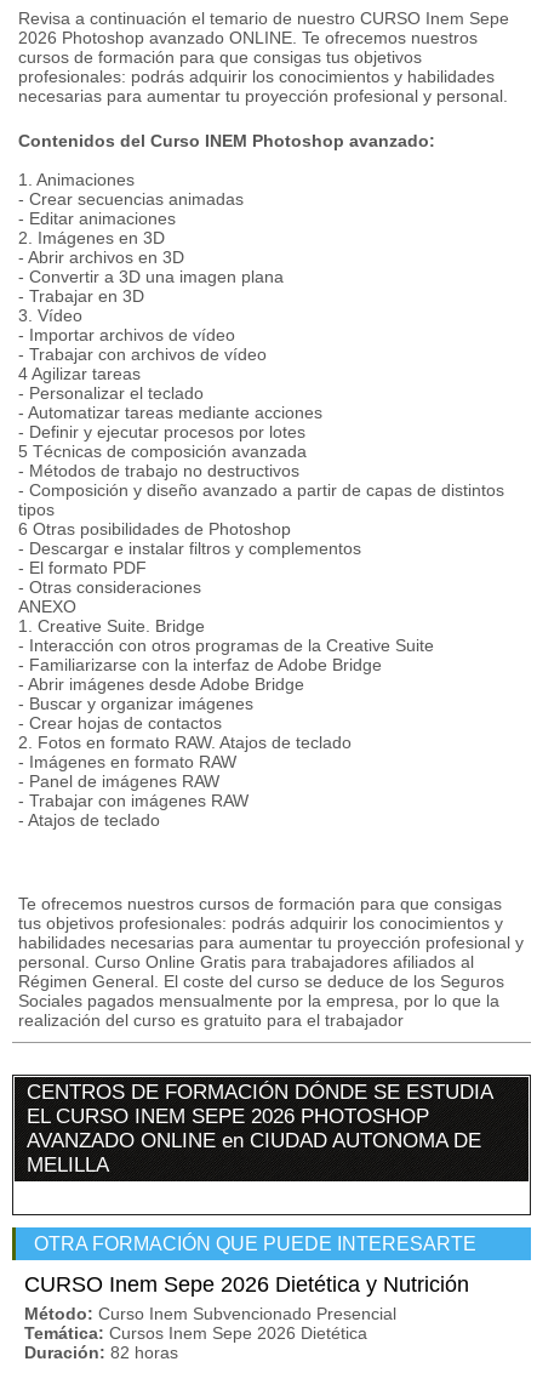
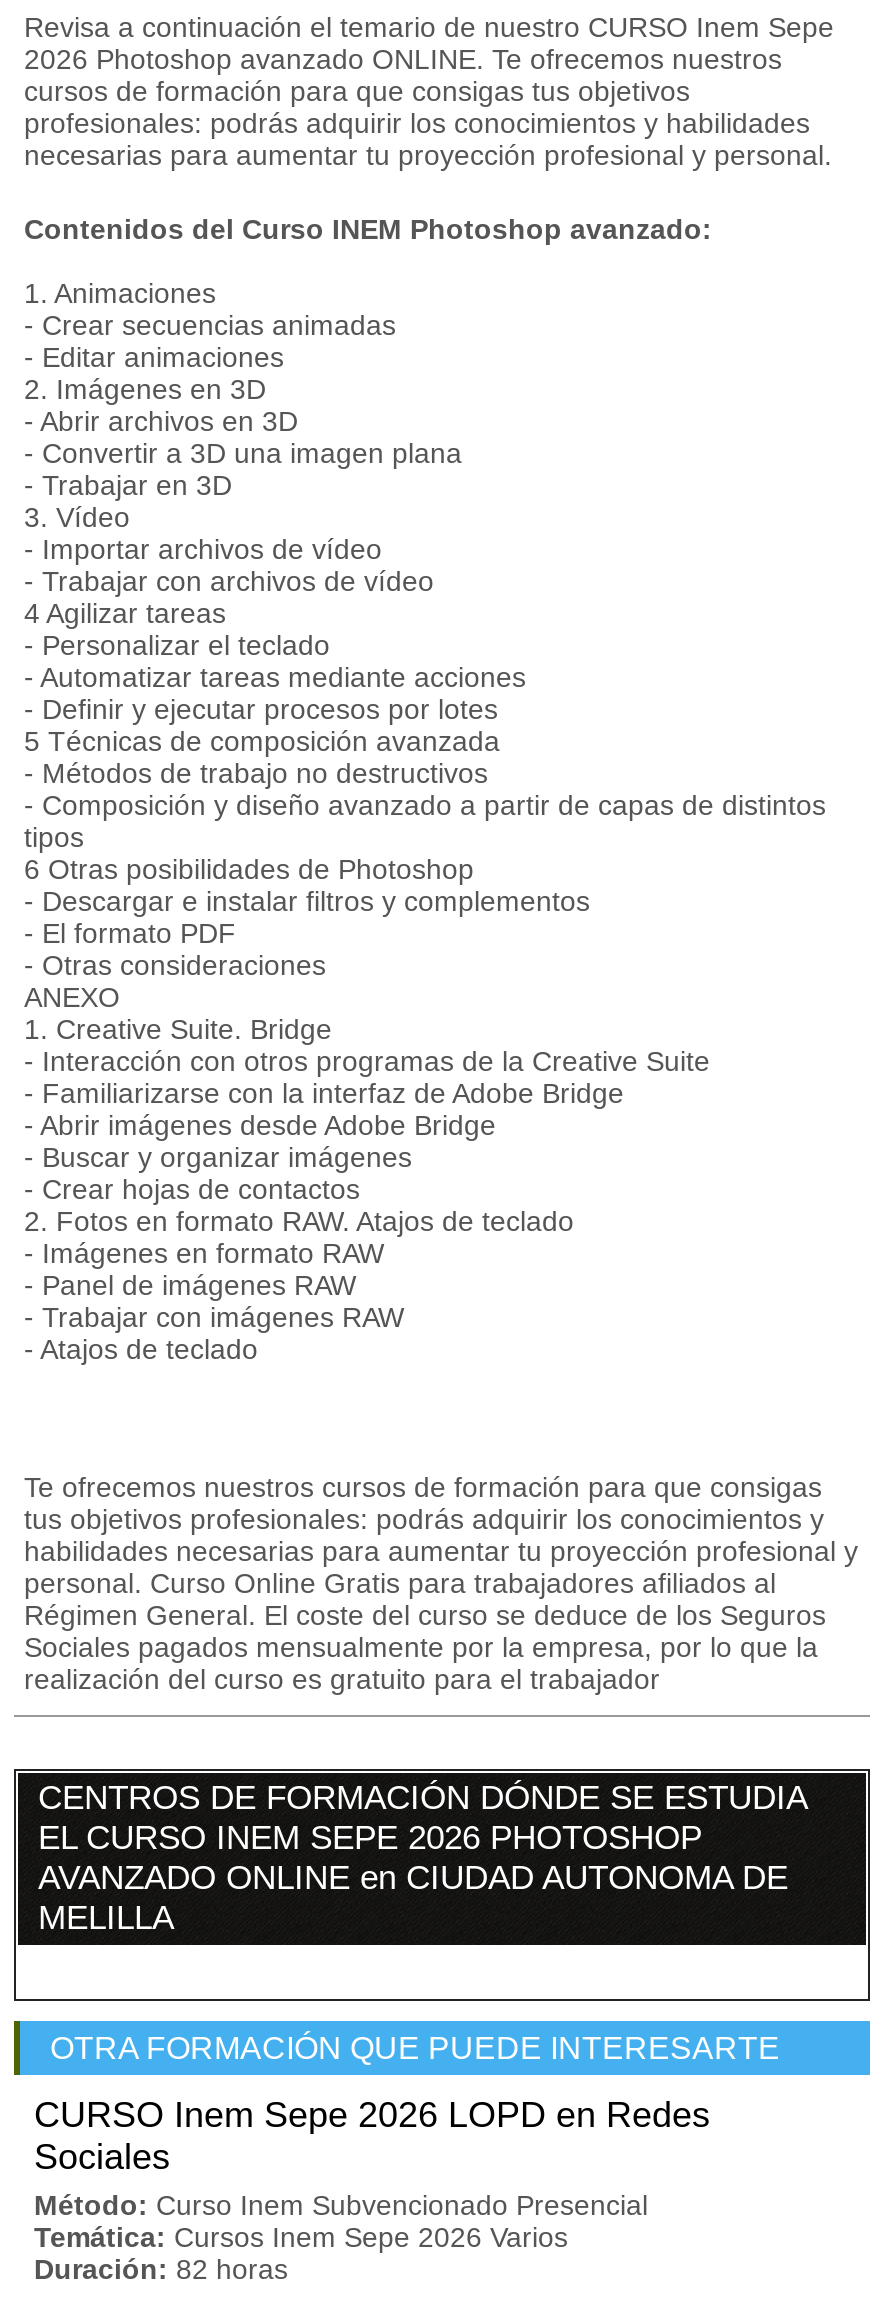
[24,1272,469,1297] CURSO Inem Sepe 2026 Dietética y Nutrición -> [34,2095,710,2177] CURSO Inem Sepe 2026 LOPD en Redes | Sociales
[24,1323,367,1343] Temática: Cursos Inem Sepe 2026 Dietética -> [34,2221,568,2253] Temática: Cursos Inem Sepe 2026 Varios

